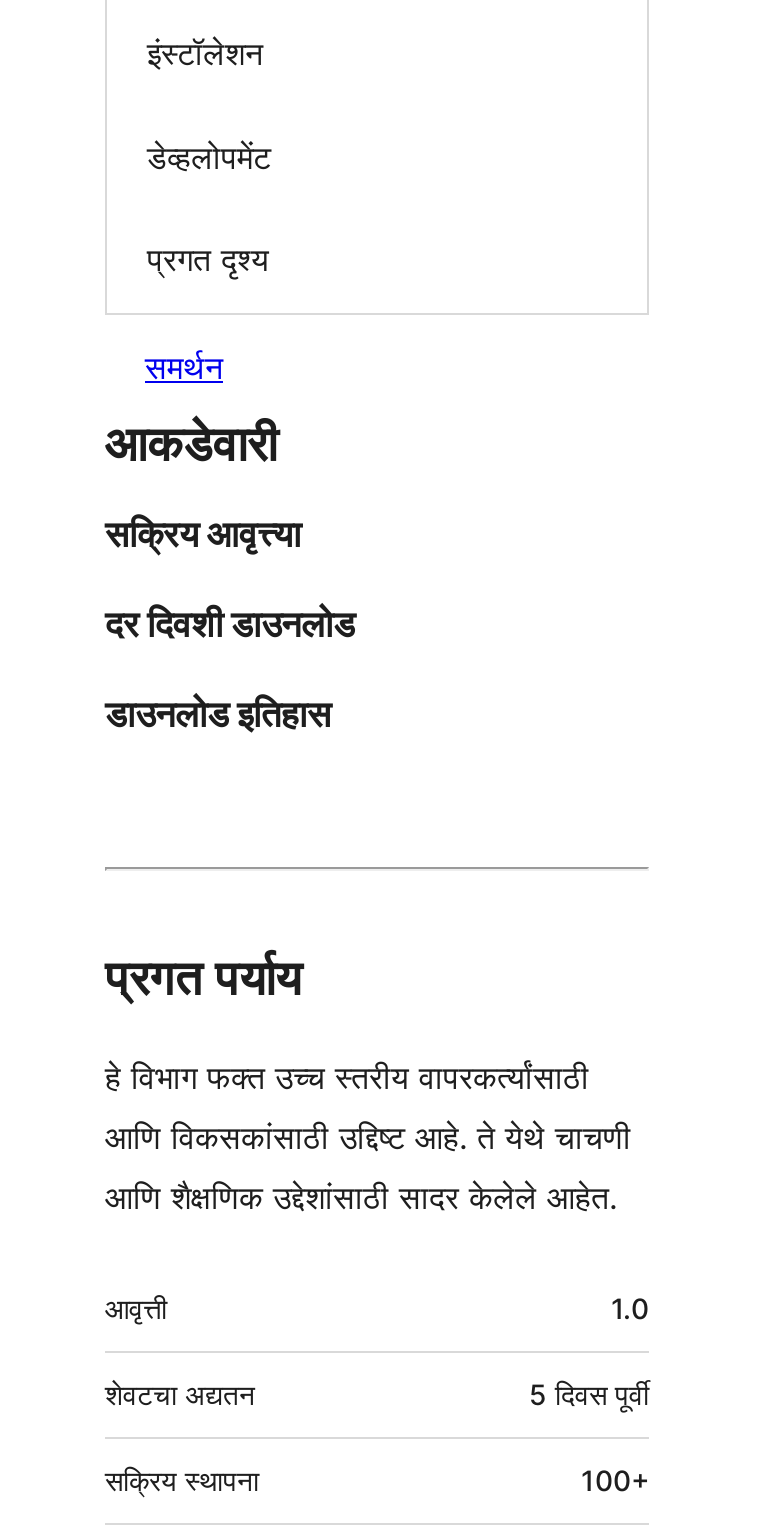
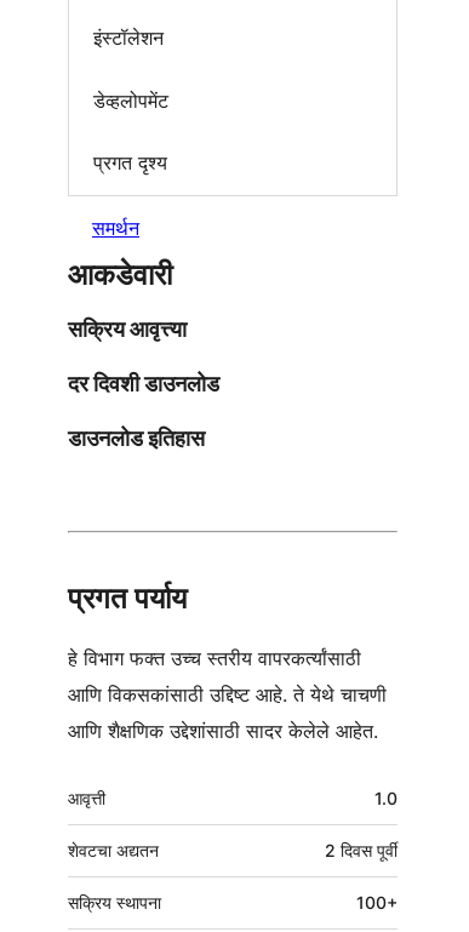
[529,1376,649,1410] 5 दिवस पूर्वी -> [325,839,397,860] 2 दिवस पूर्वी

